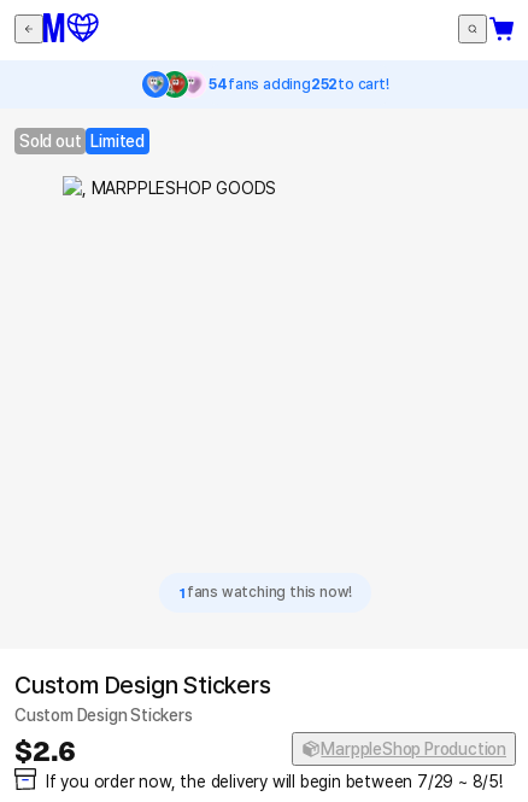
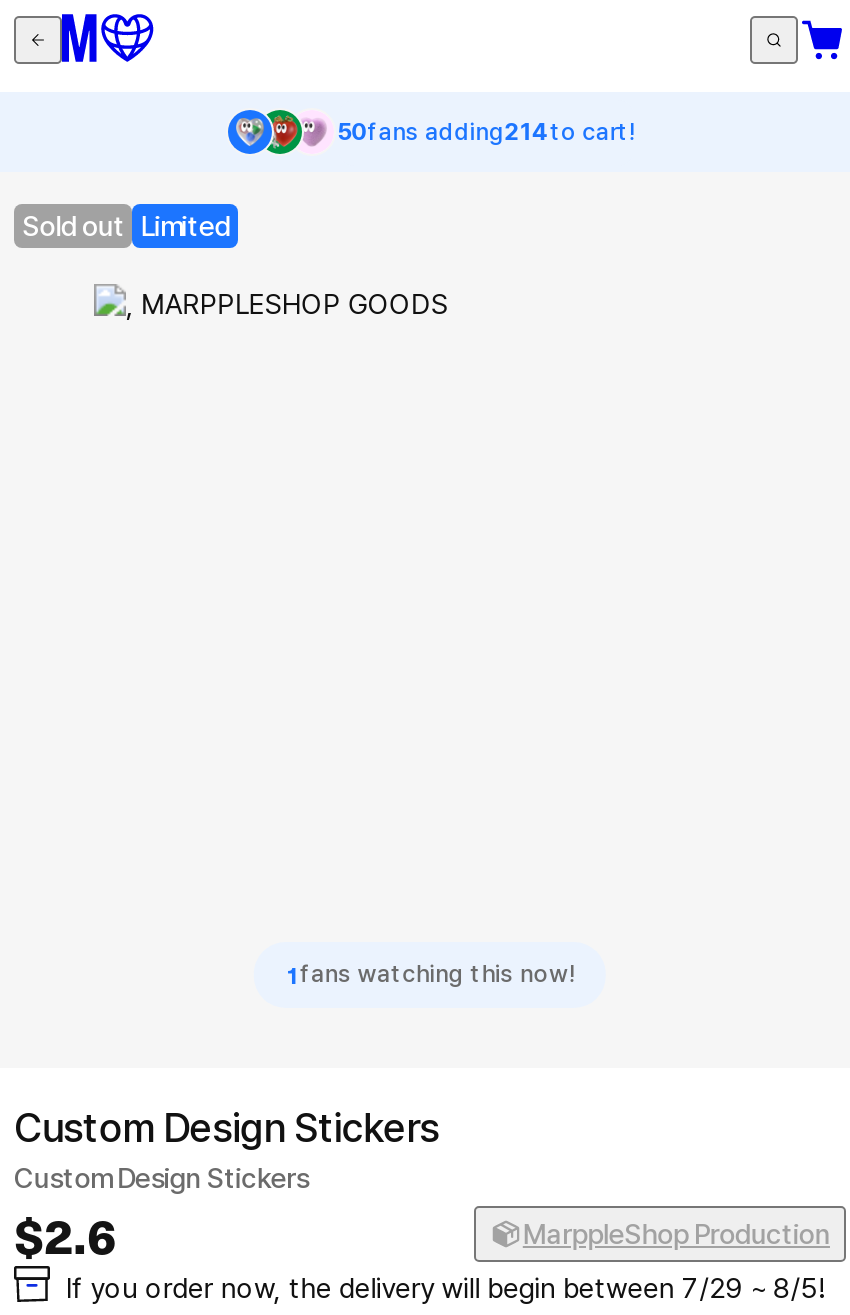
[209,75,389,92] 54fans adding252to cart! -> [338,117,634,145] 50fans adding214to cart!

